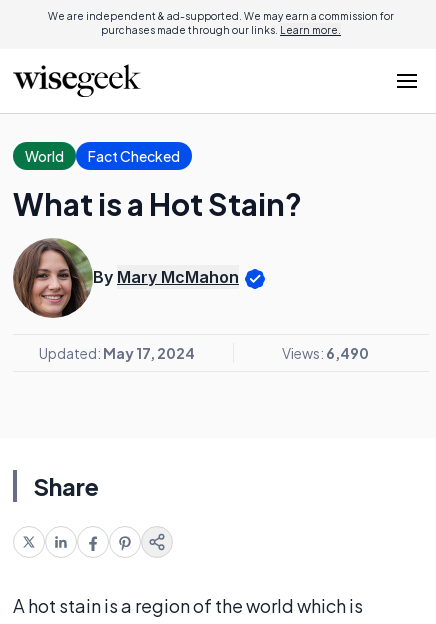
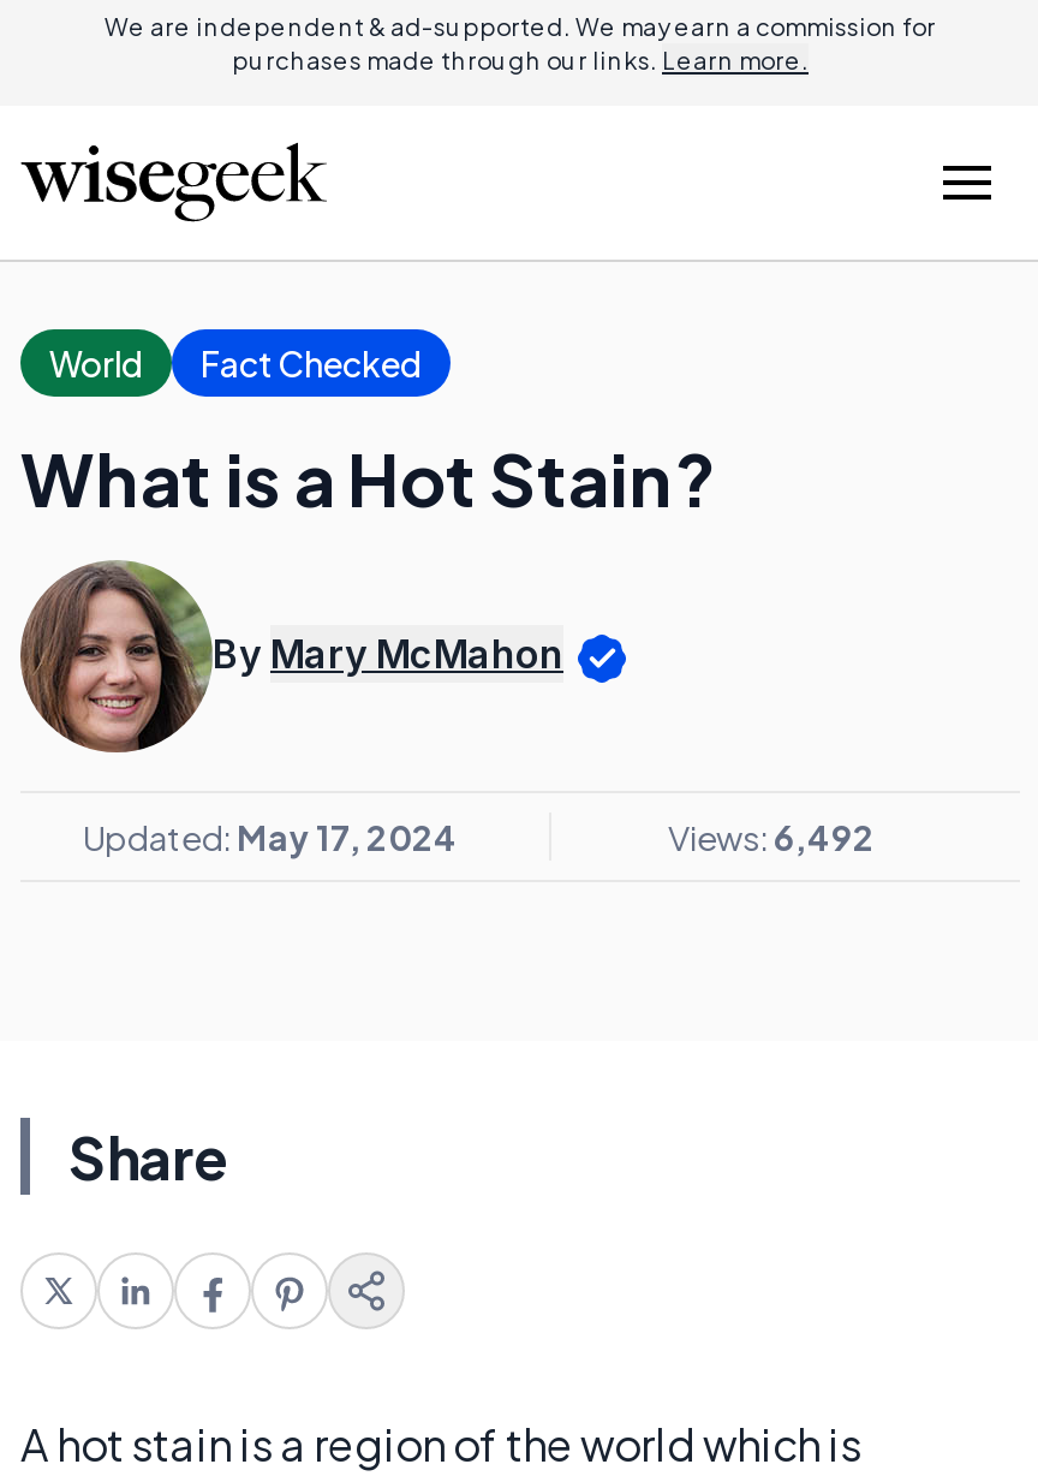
[282,344,369,362] Views: 6,490 -> [668,815,875,858] Views: 6,492

